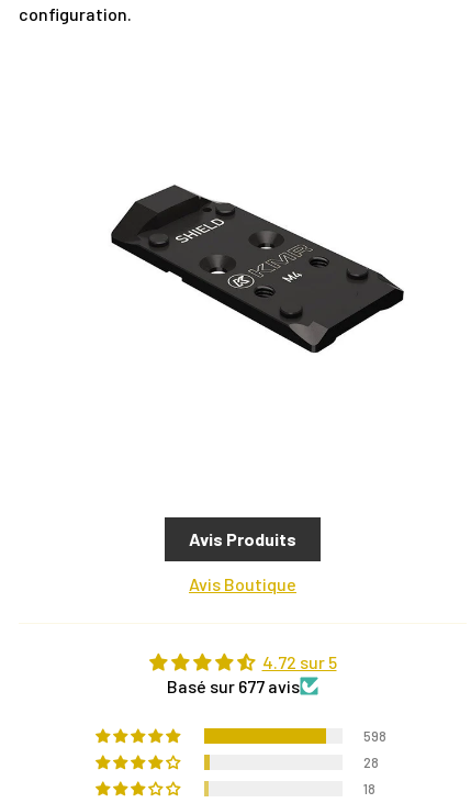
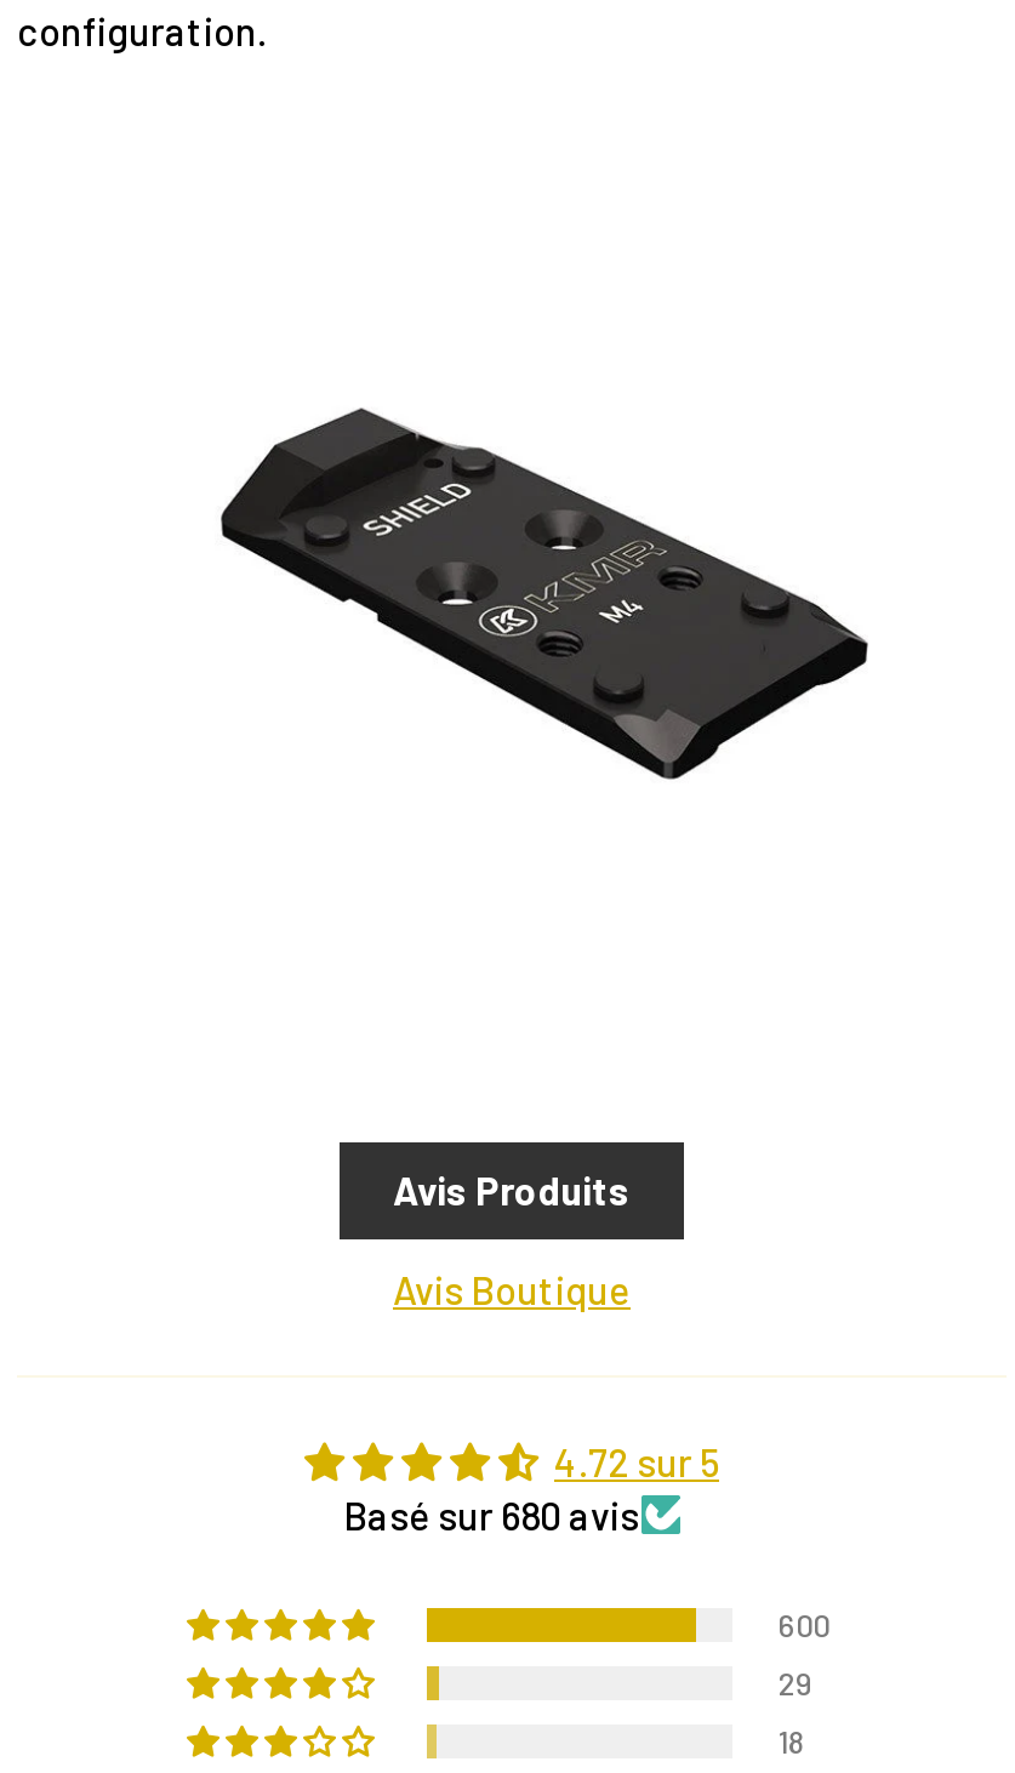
[167,676,300,696] Basé sur 677 avis -> [343,1492,639,1538] Basé sur 680 avis
[363,727,386,744] 598 -> [779,1605,829,1644] 600
[363,753,379,771] 28 -> [779,1663,812,1702] 29

